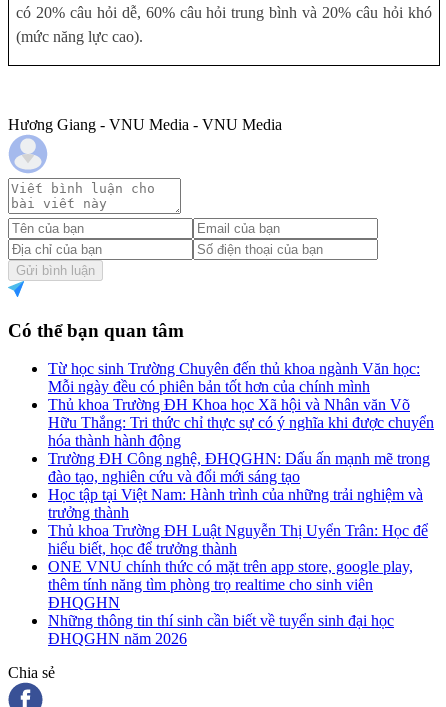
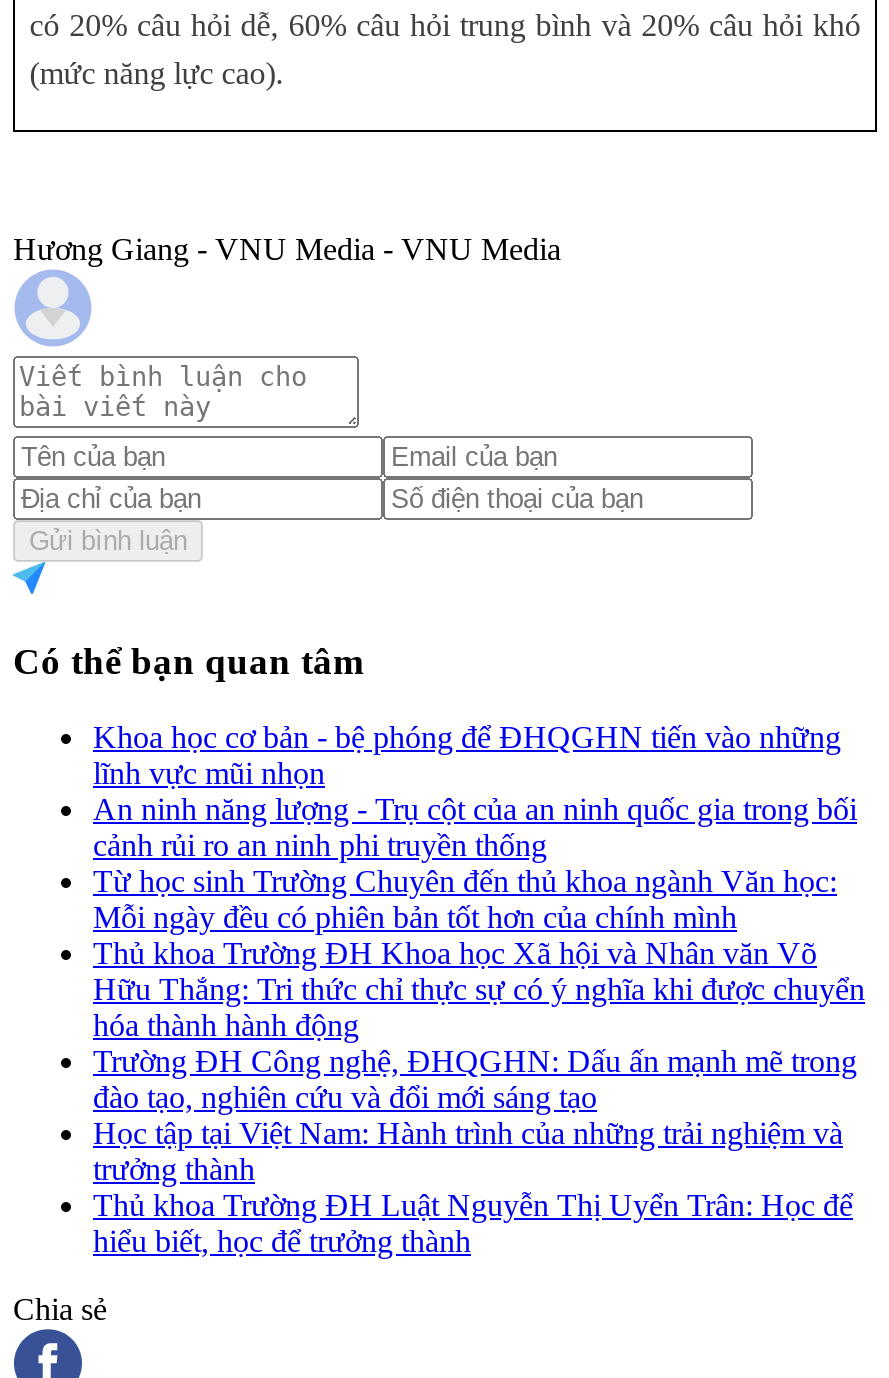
none -> [93,720,857,862] Khoa học cơ bản - bệ phóng để ĐHQGHN tiến vào những | lĩnh vực mũi nhọn | An ninh năng lượng - Trụ cột của an ninh quốc gia trong bối | cảnh rủi ro an ninh phi truyền thống
moved [48,360,434,557] -> [93,864,865,1258]: Từ học sinh Trường Chuyên đến thủ khoa ngành Văn học: | Mỗi ngày đều có phiên bản tốt hơn của chính mình | Thủ khoa Trường ĐH Khoa học Xã hội và Nhân văn Võ | ... | Thủ khoa Trường ĐH Luật Nguyễn Thị Uyển Trân: Học để | hiểu biết, học để trưởng thành
[48,558,413,647] ONE VNU chính thức có mặt trên app store, google play, | thêm tính năng tìm phòng trọ realtime cho sinh viên | ĐHQGHN | Những thông tin thí sinh cần biết về tuyển sinh đại học | ĐHQGHN năm 2026 -> none

